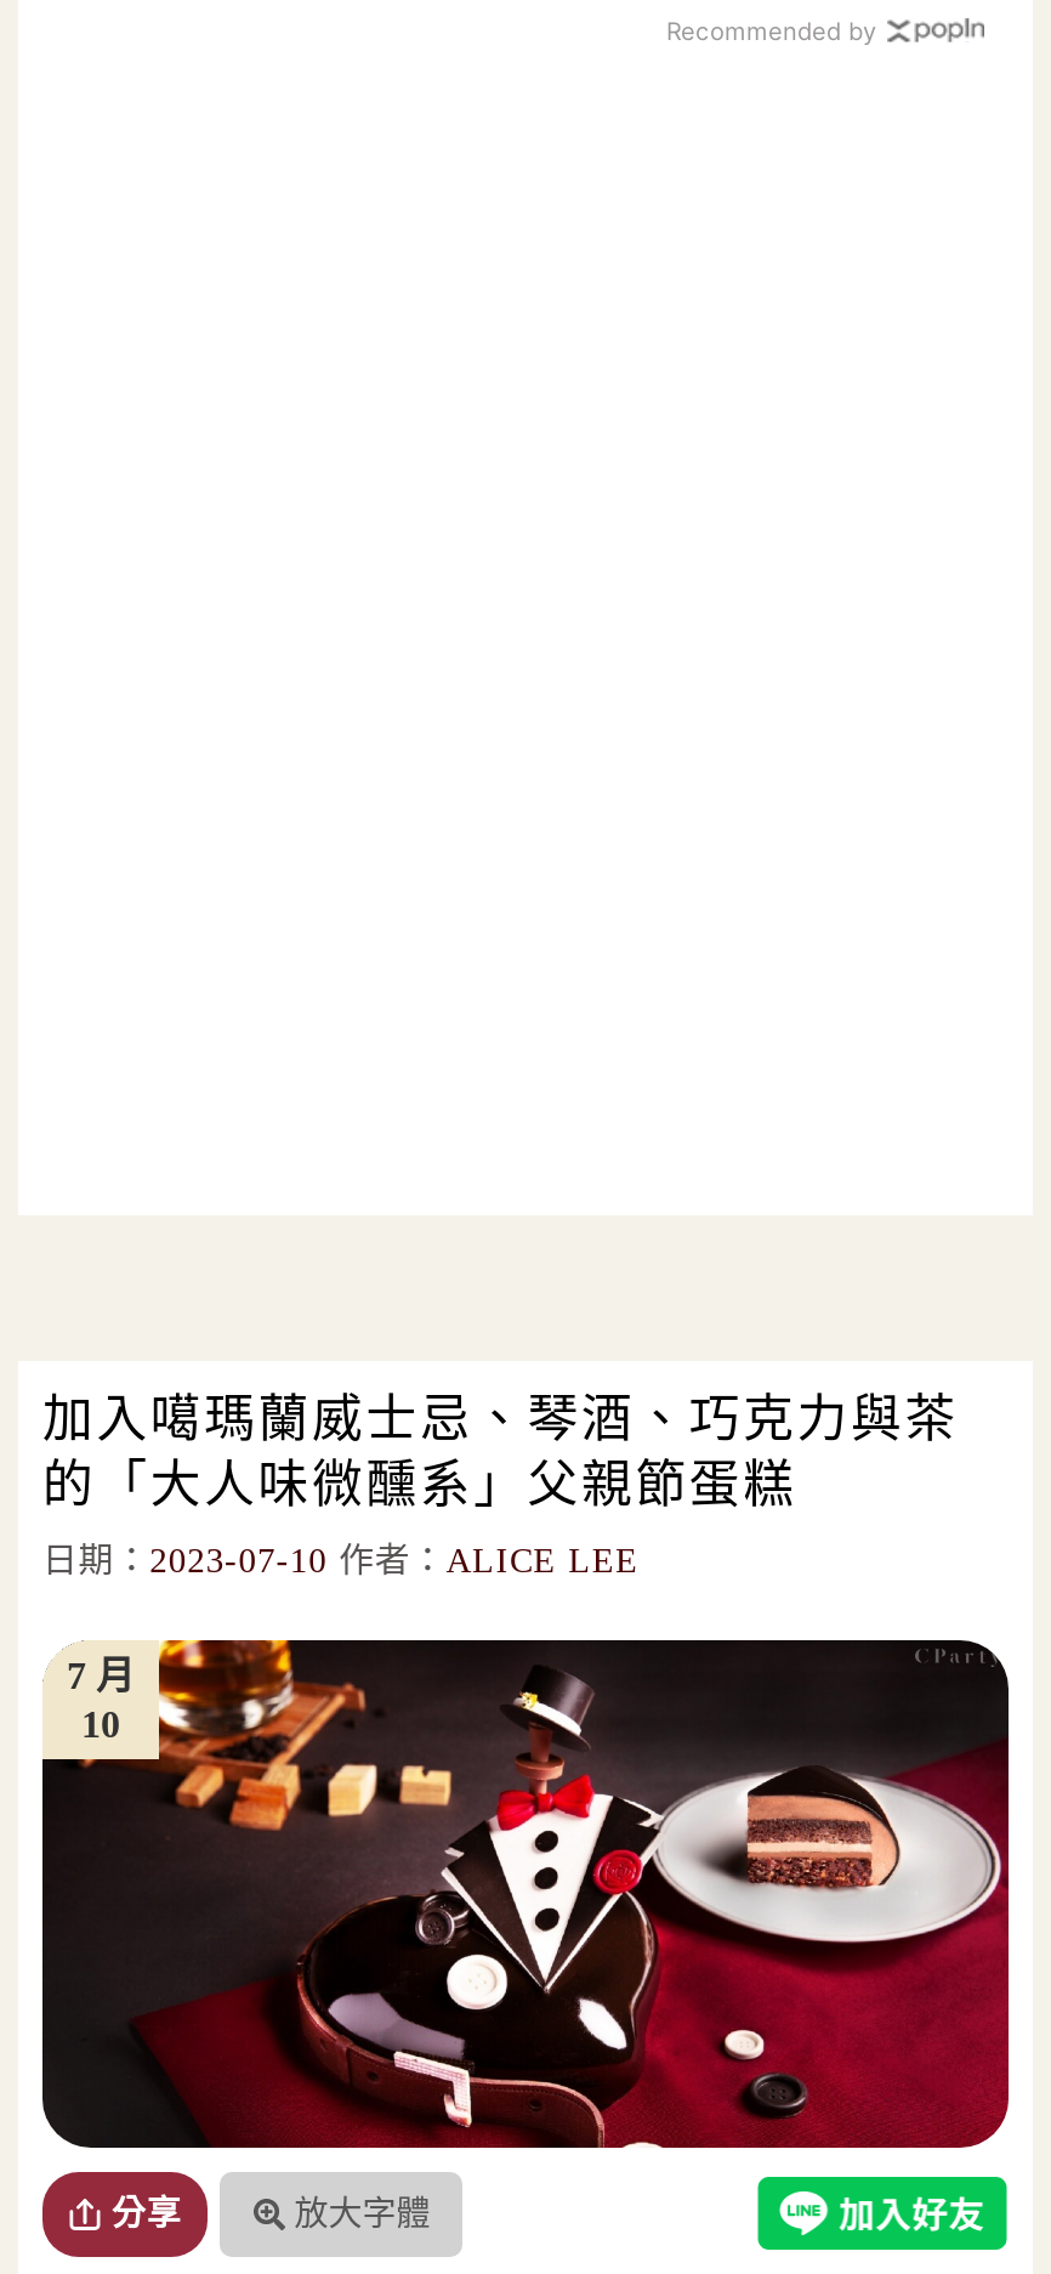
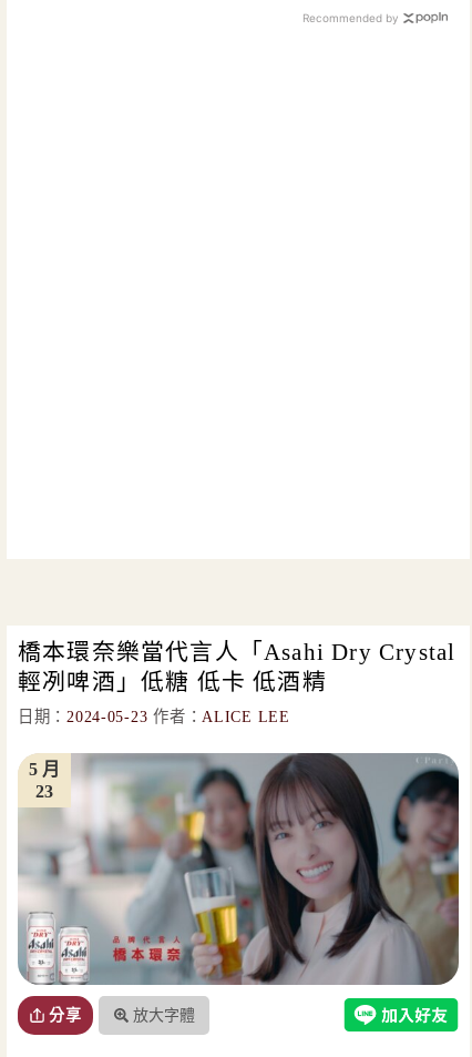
[42,1390,959,1511] 加入噶瑪蘭威士忌、琴酒、巧克力與茶 | 的「大人味微醺系」父親節蛋糕 -> [18,639,456,694] 橋本環奈樂當代言人「Asahi Dry Crystal | 輕冽啤酒」低糖 低卡 低酒精
[42,1541,639,1580] 日期：2023-07-10 作者：ALICE LEE -> [18,708,290,726] 日期：2024-05-23 作者：ALICE LEE
[40,1638,1011,2150] [image] | 10 -> [18,752,460,986] [image] | 23
[67,1655,135,1697] 7 月 -> [29,760,60,779] 5 月

